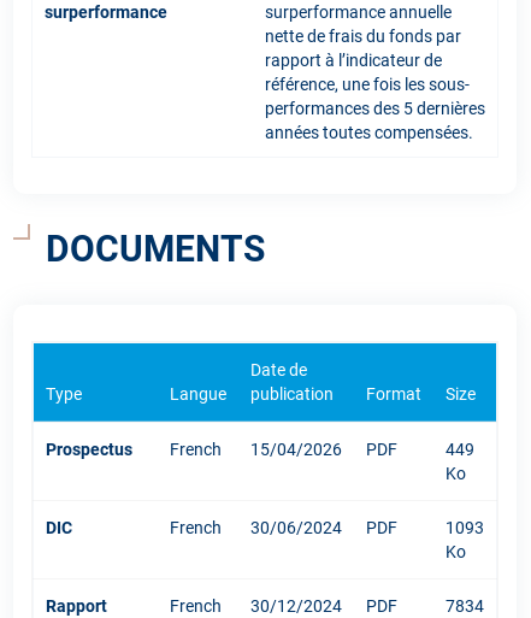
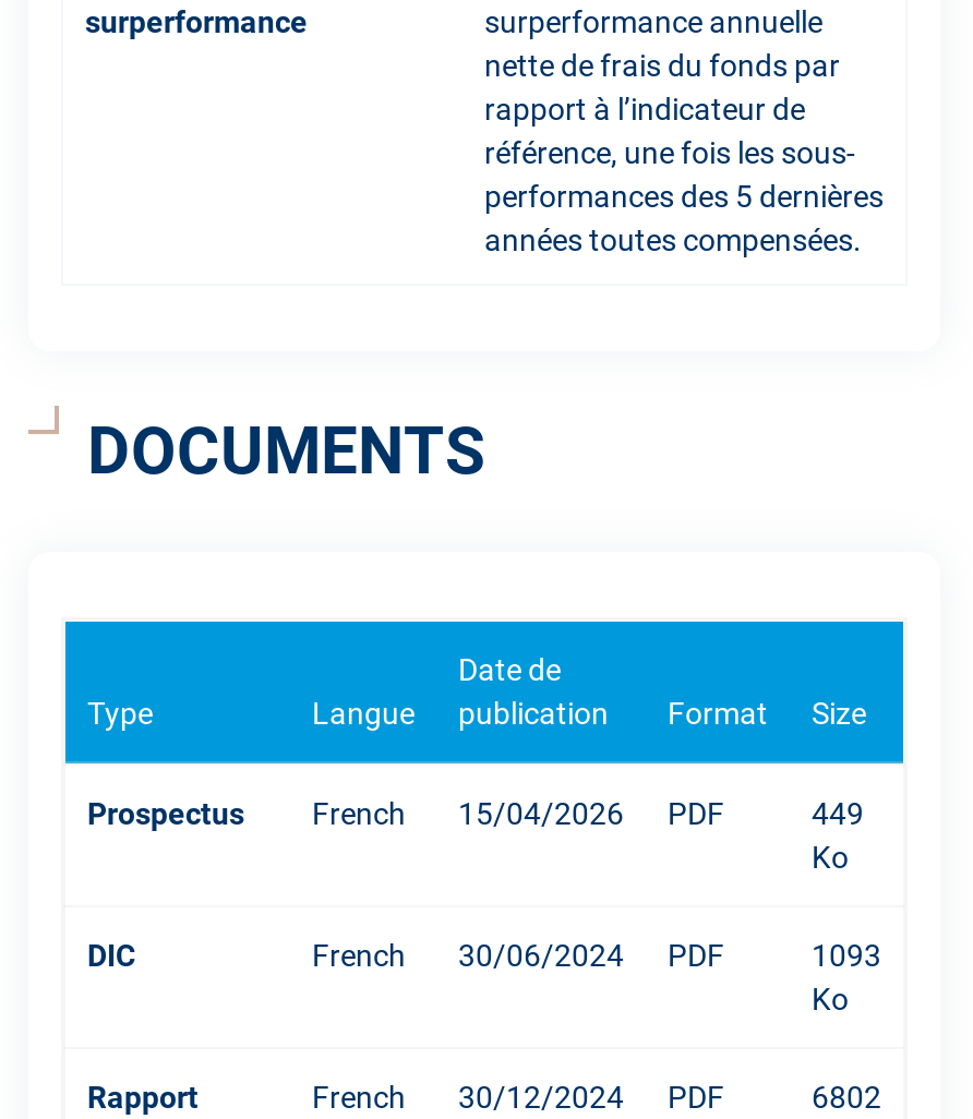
[446,596,484,616] 7834 -> [812,1080,881,1115] 6802

